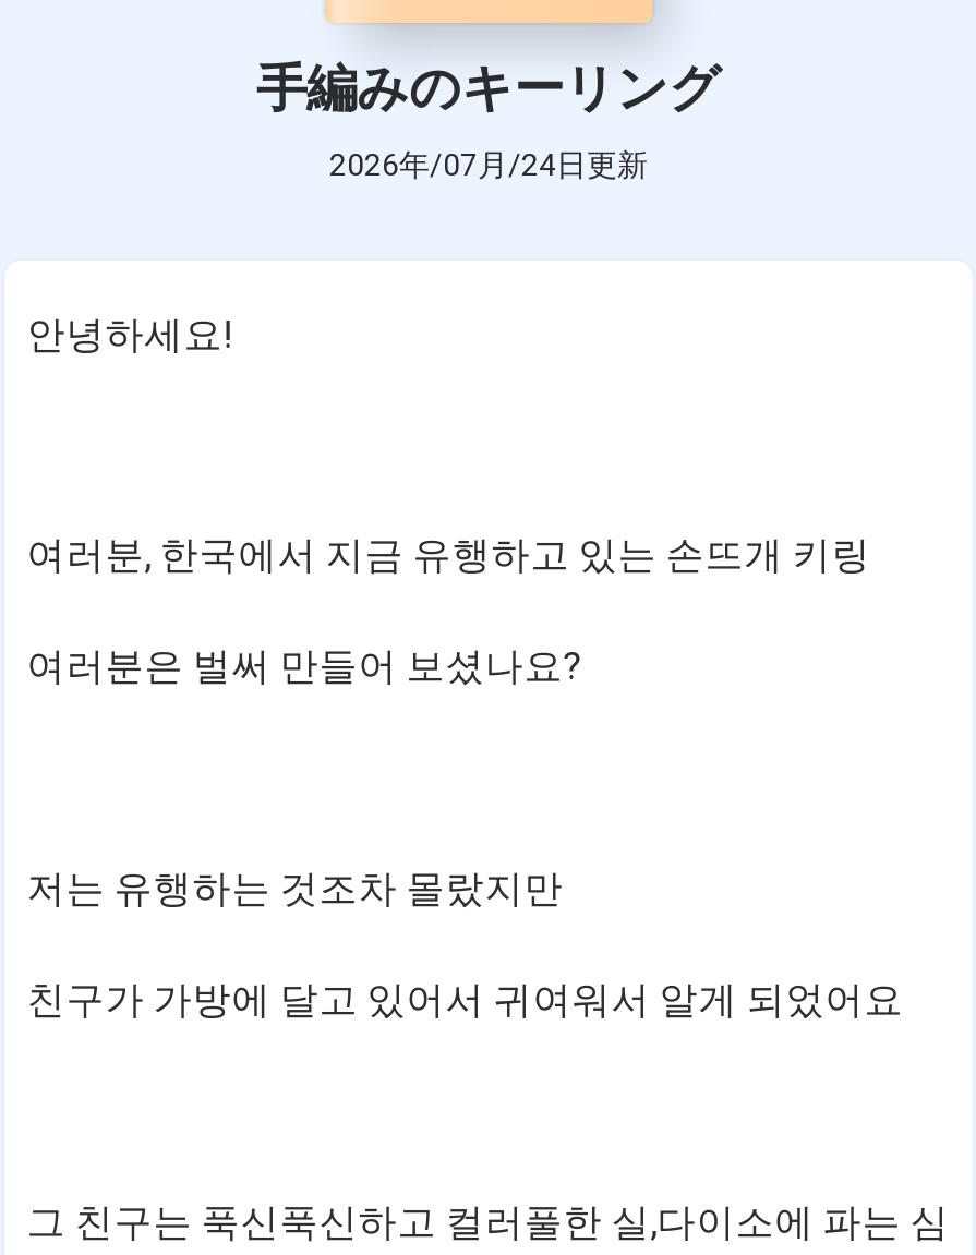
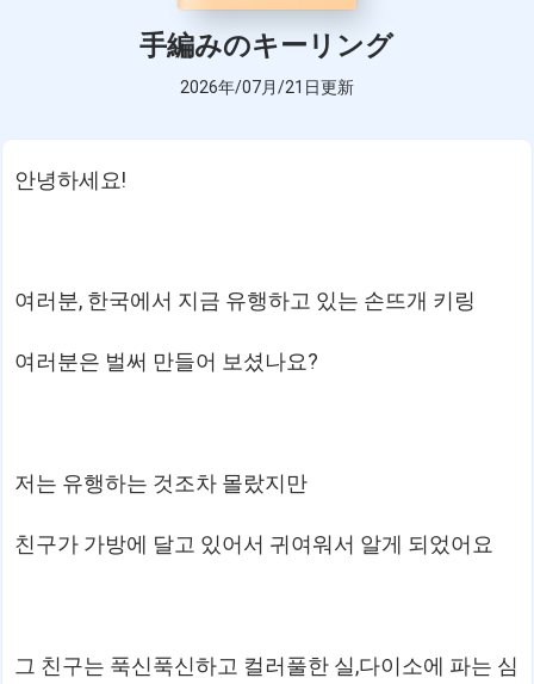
[329,146,648,181] 2026年/07月/24日更新 -> [180,77,354,96] 2026年/07月/21日更新

